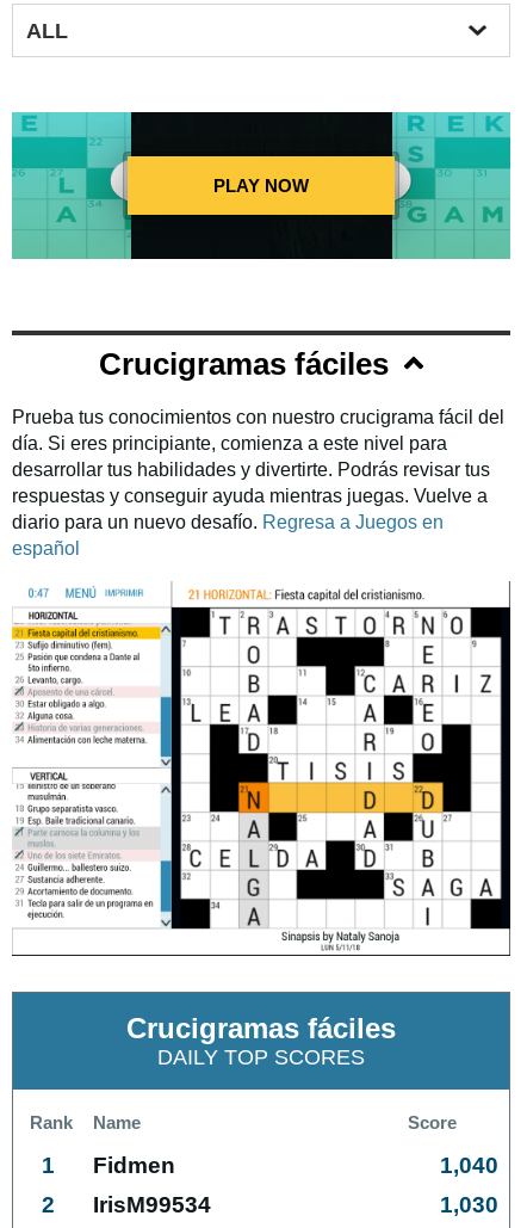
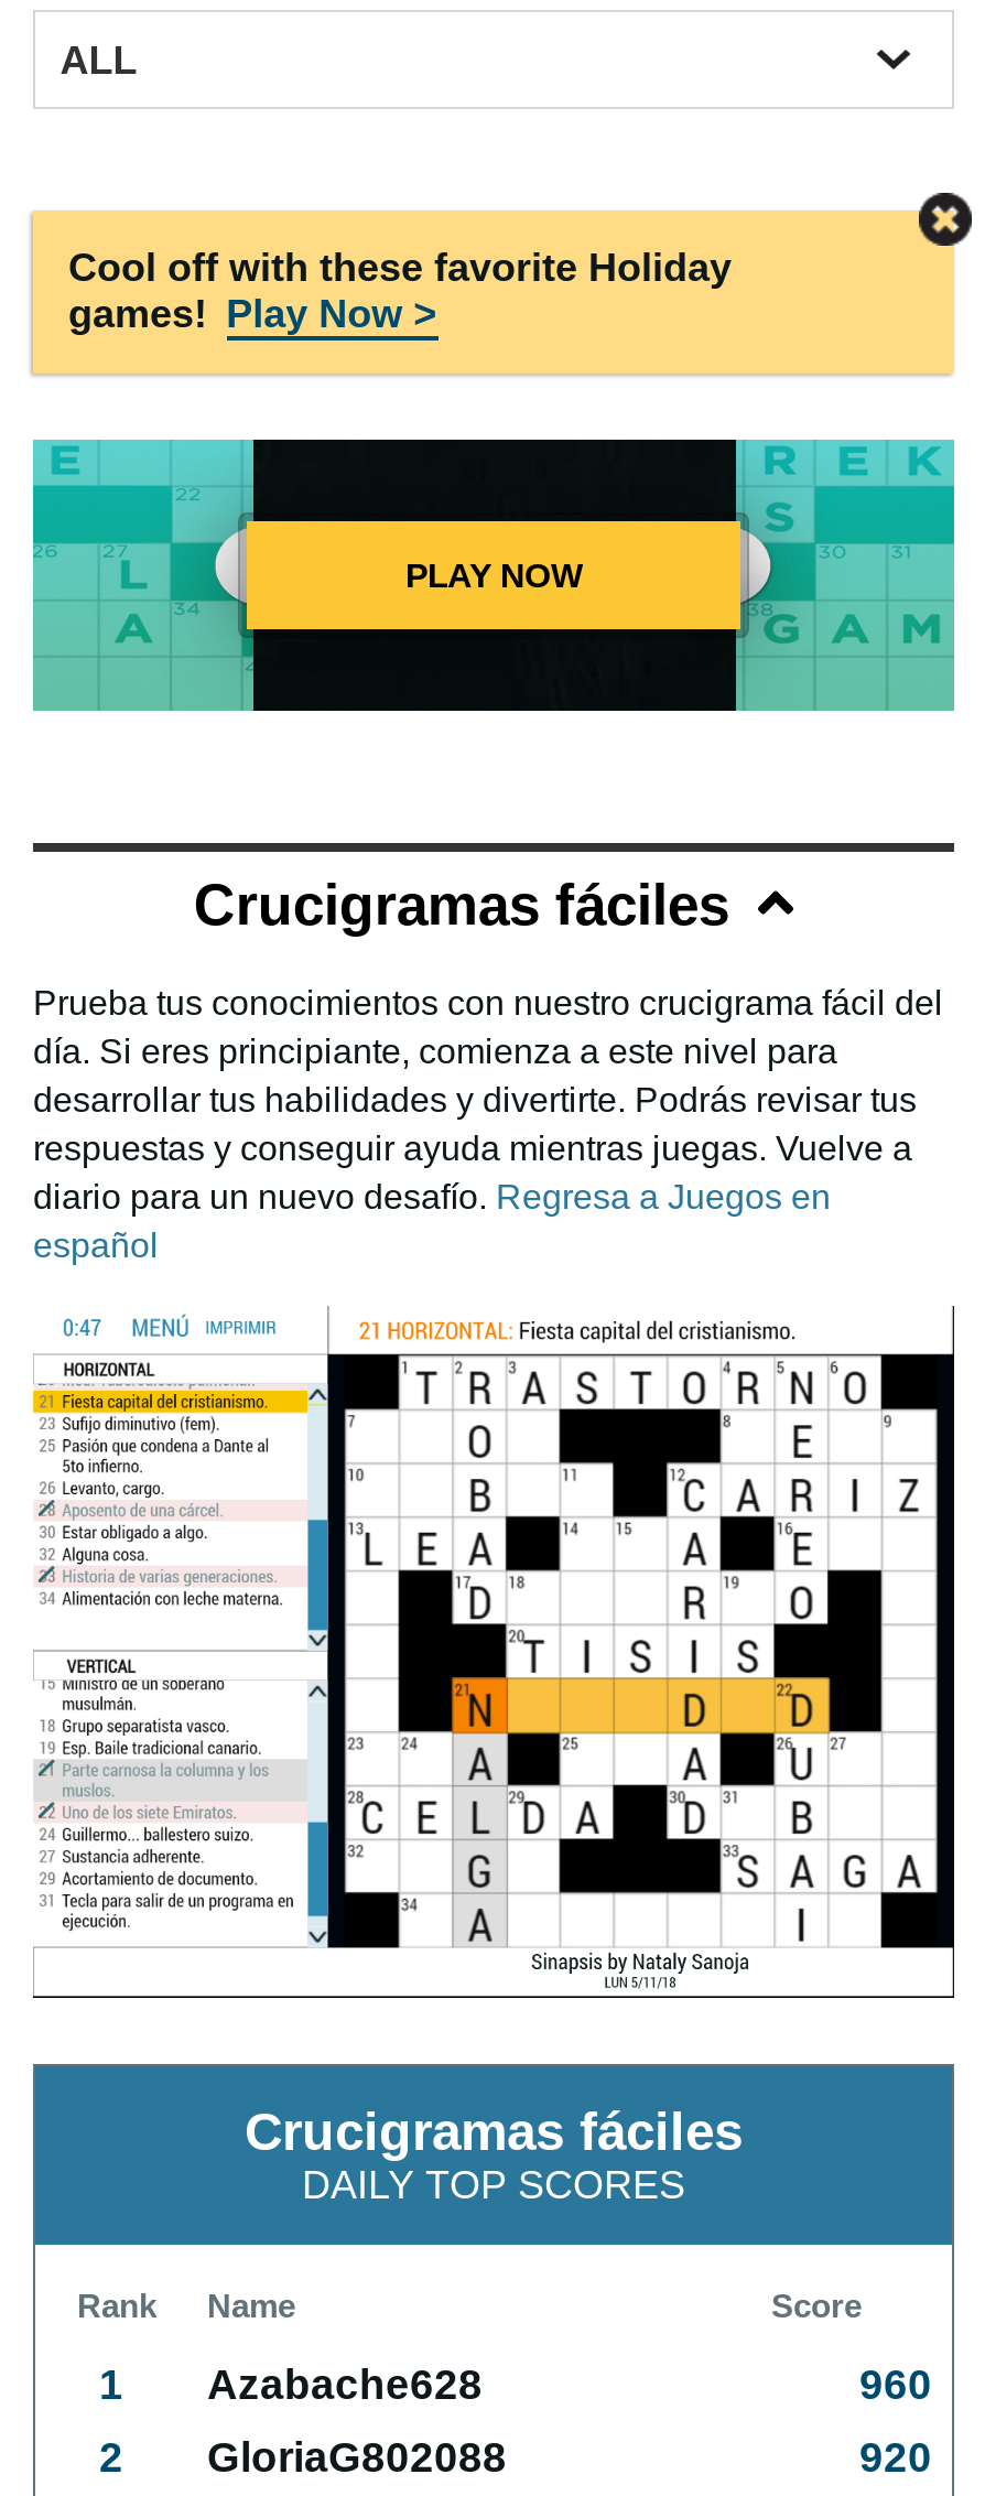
none -> [31,191,974,378] [image] | Cool off with these favorite Holiday | games! Play Now >
[93,1153,498,1178] Fidmen | 1,040 -> [207,2362,932,2408] Azabache628 | 960
[93,1192,498,1217] IrisM99534 | 1,030 -> [207,2435,932,2481] GloriaG802088 | 920

